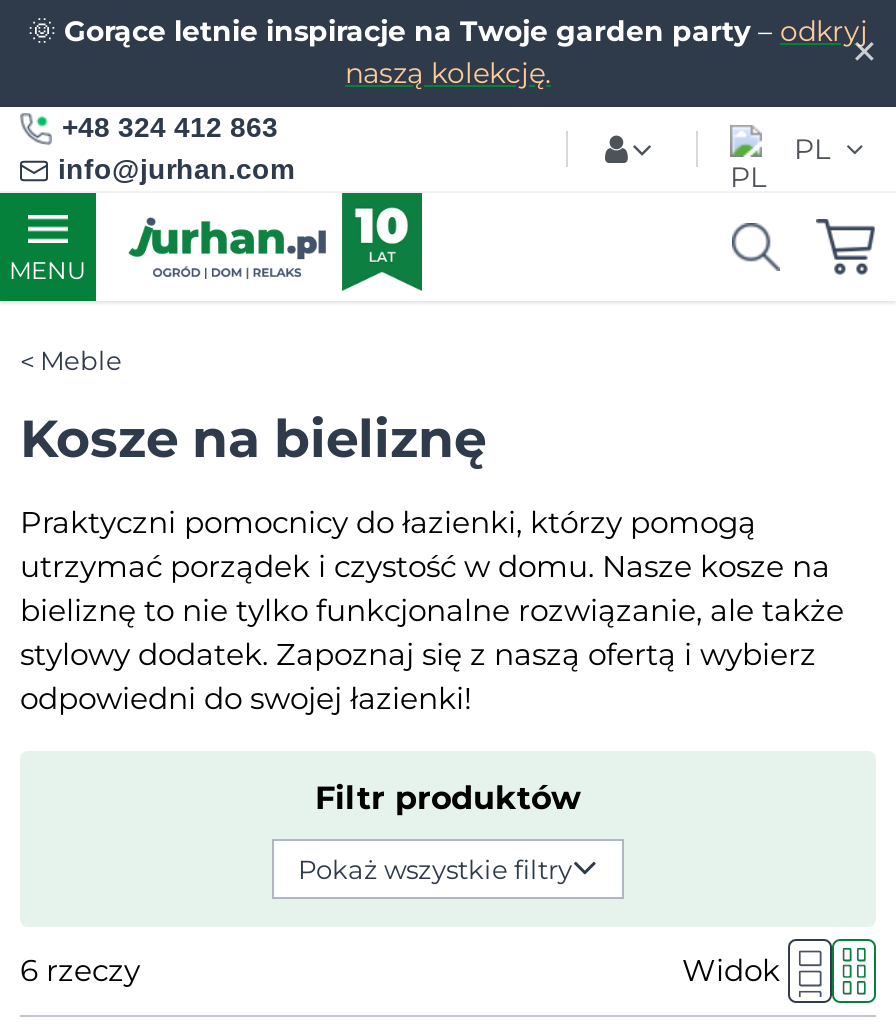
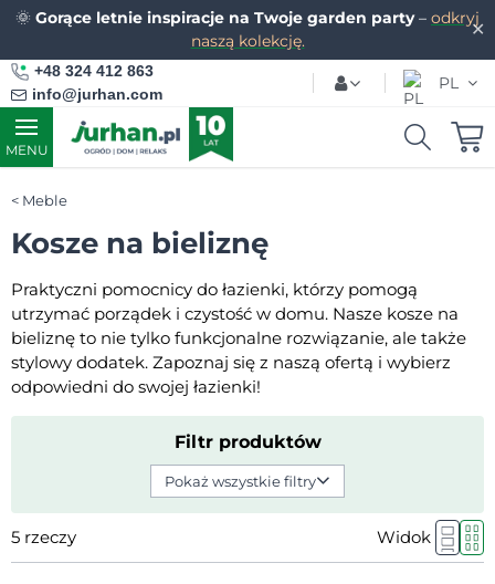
[20,950,140,988] 6 rzeczy -> [11,526,76,547] 5 rzeczy

